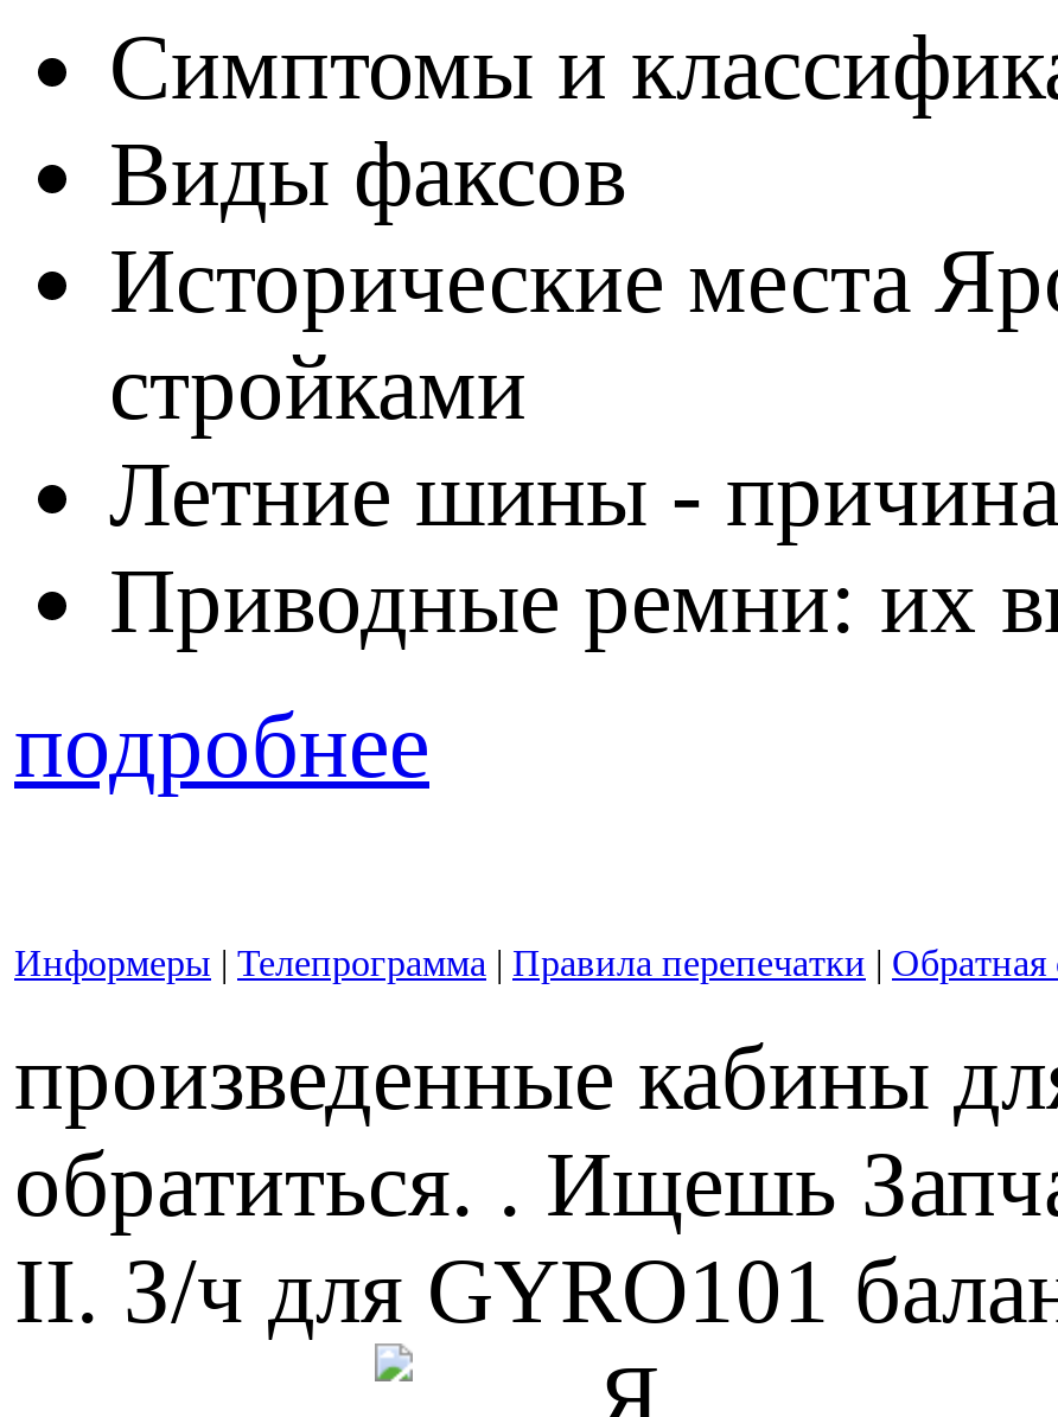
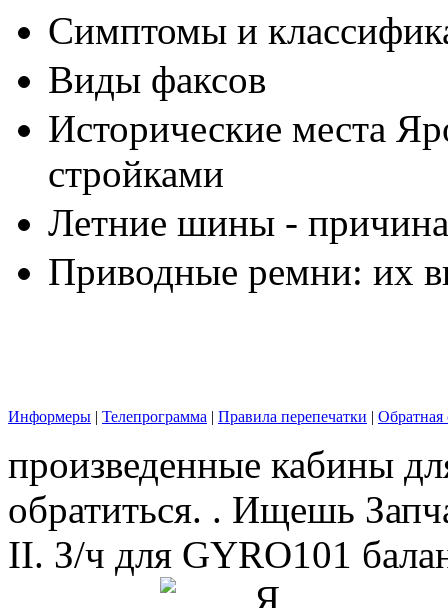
[14,693,429,795] подробнее -> none

